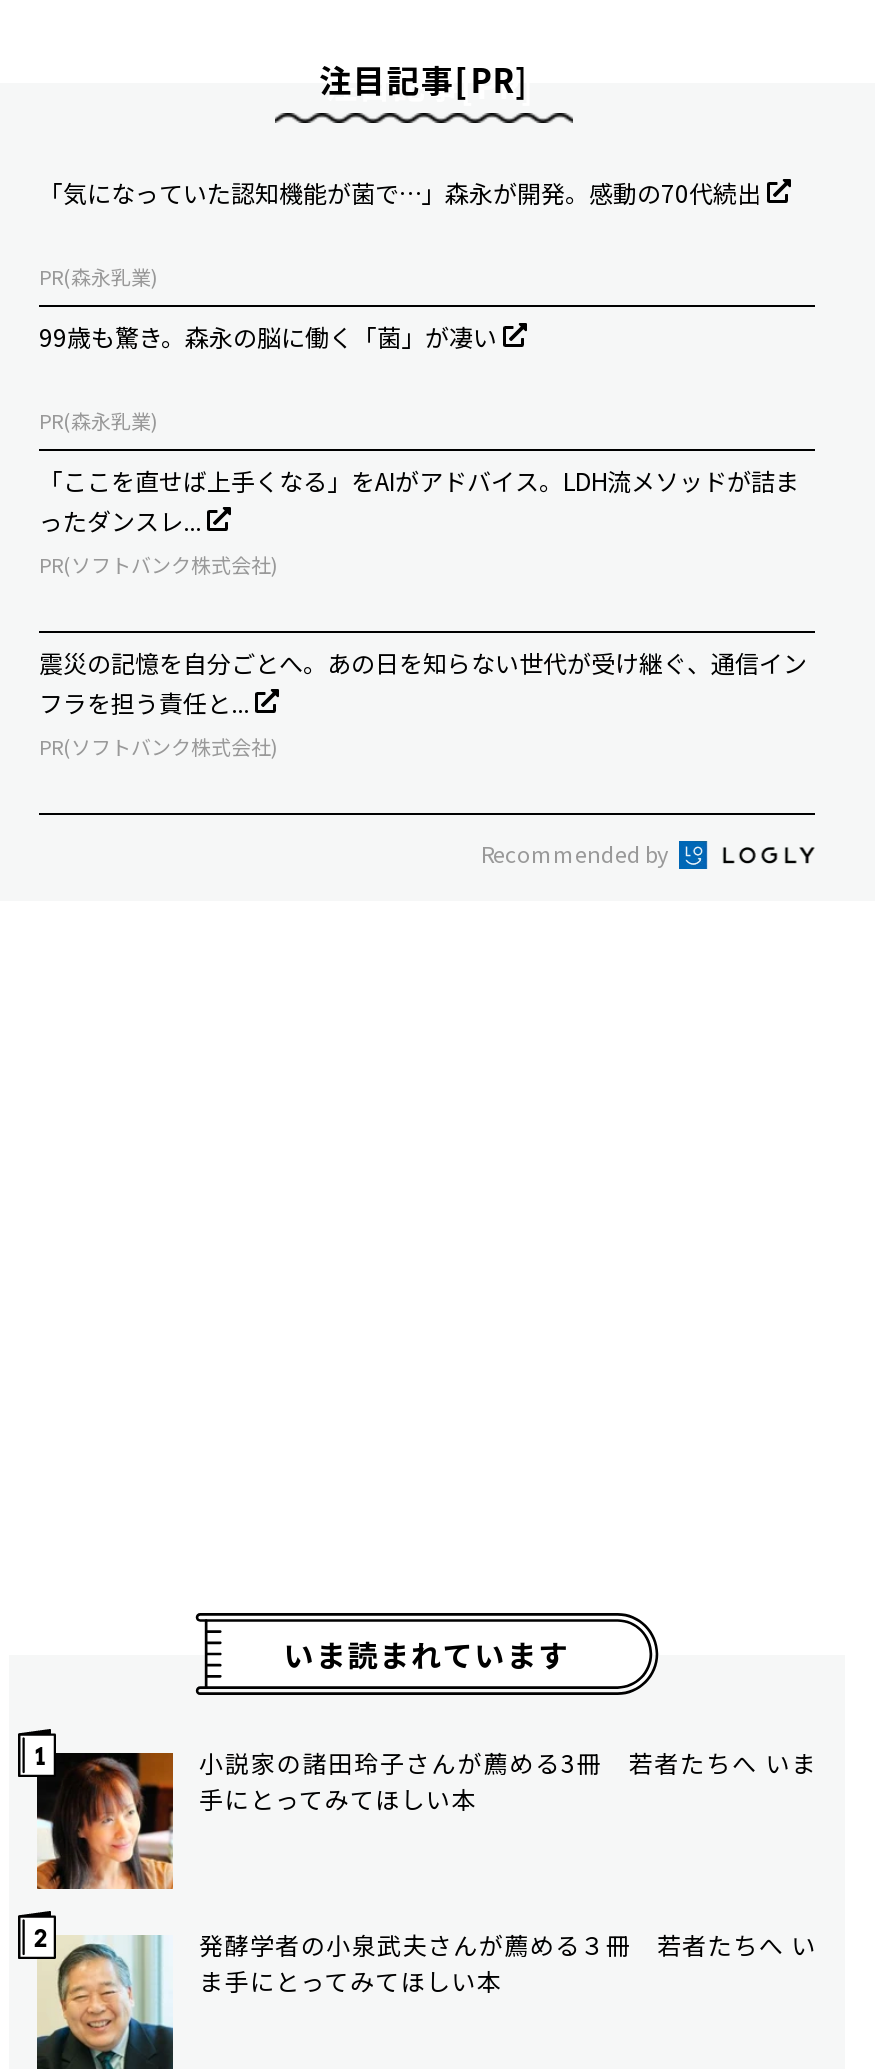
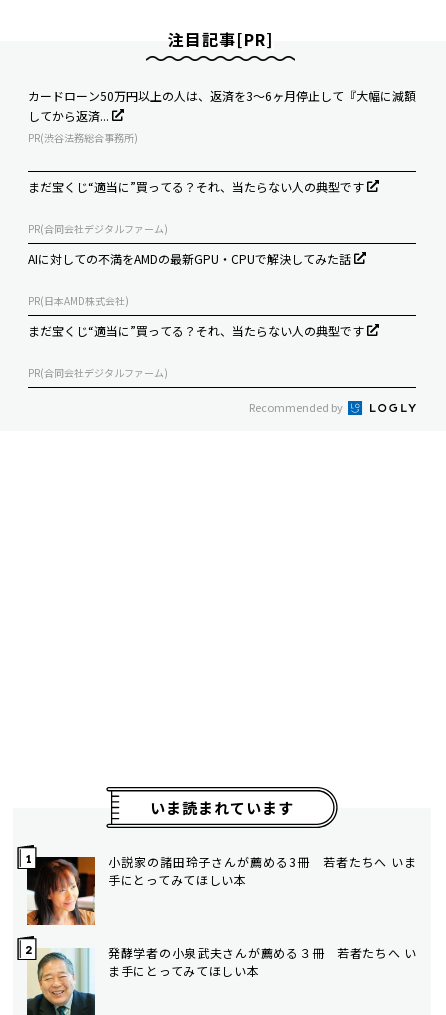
[39,175,807,761] 「気になっていた認知機能が菌で…」森永が開発。感動の70代続出 | PR(森永乳業) | 99歳も驚き。森永の脳に働く「菌」が凄い | PR(森永乳業) | 「ここを直せば上手くなる」をAIがアドバイス。LDH流メソッドが詰ま | ったダンスレ... | PR(ソフトバンク株式会社) | 震災の記憶を自分ごとへ。あの日を知らない世代が受け継ぐ、通信イン | フラを担う責任と... | PR(ソフトバンク株式会社) -> [28,87,416,380] カードローン50万円以上の人は、返済を3～6ヶ月停止して『大幅に減額 | してから返済... | PR(渋谷法務総合事務所) | まだ宝くじ“適当に”買ってる？それ、当たらない人の典型です | PR(合同会社デジタルファーム) | AIに対しての不満をAMDの最新GPU・CPUで解決してみた話 | PR(日本AMD株式会社) | まだ宝くじ“適当に”買ってる？それ、当たらない人の典型です | PR(合同会社デジタルファーム)

